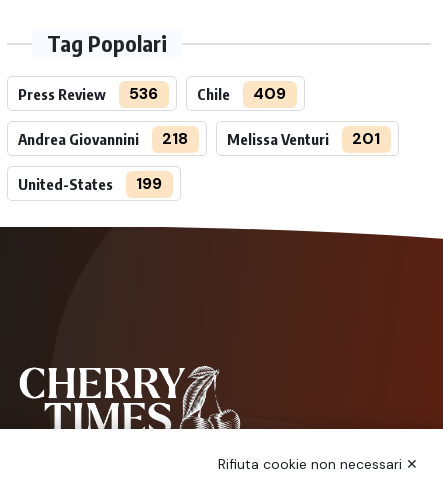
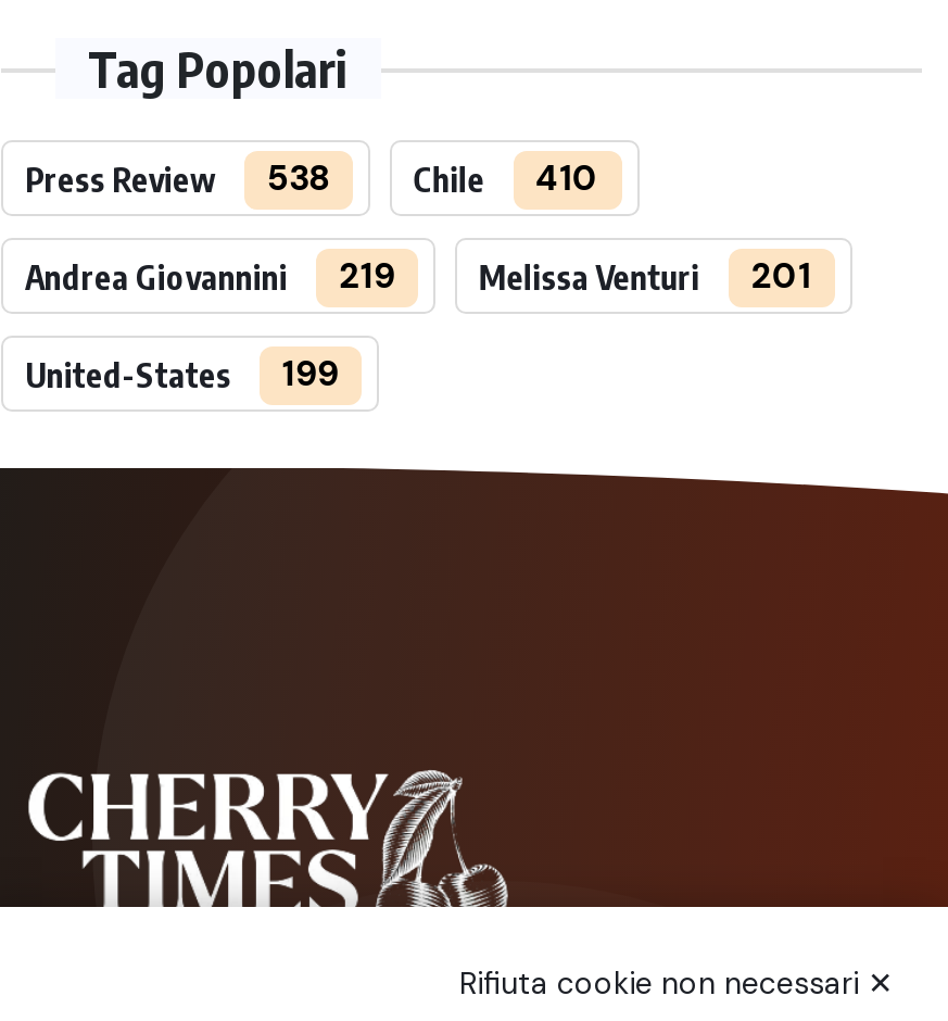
[18,83,158,104] Press Review 536 -> [25,156,330,201] Press Review 538
[197,83,286,104] Chile 409 -> [413,156,599,201] Chile 410
[18,128,188,149] Andrea Giovannini 218 -> [25,254,395,299] Andrea Giovannini 219

